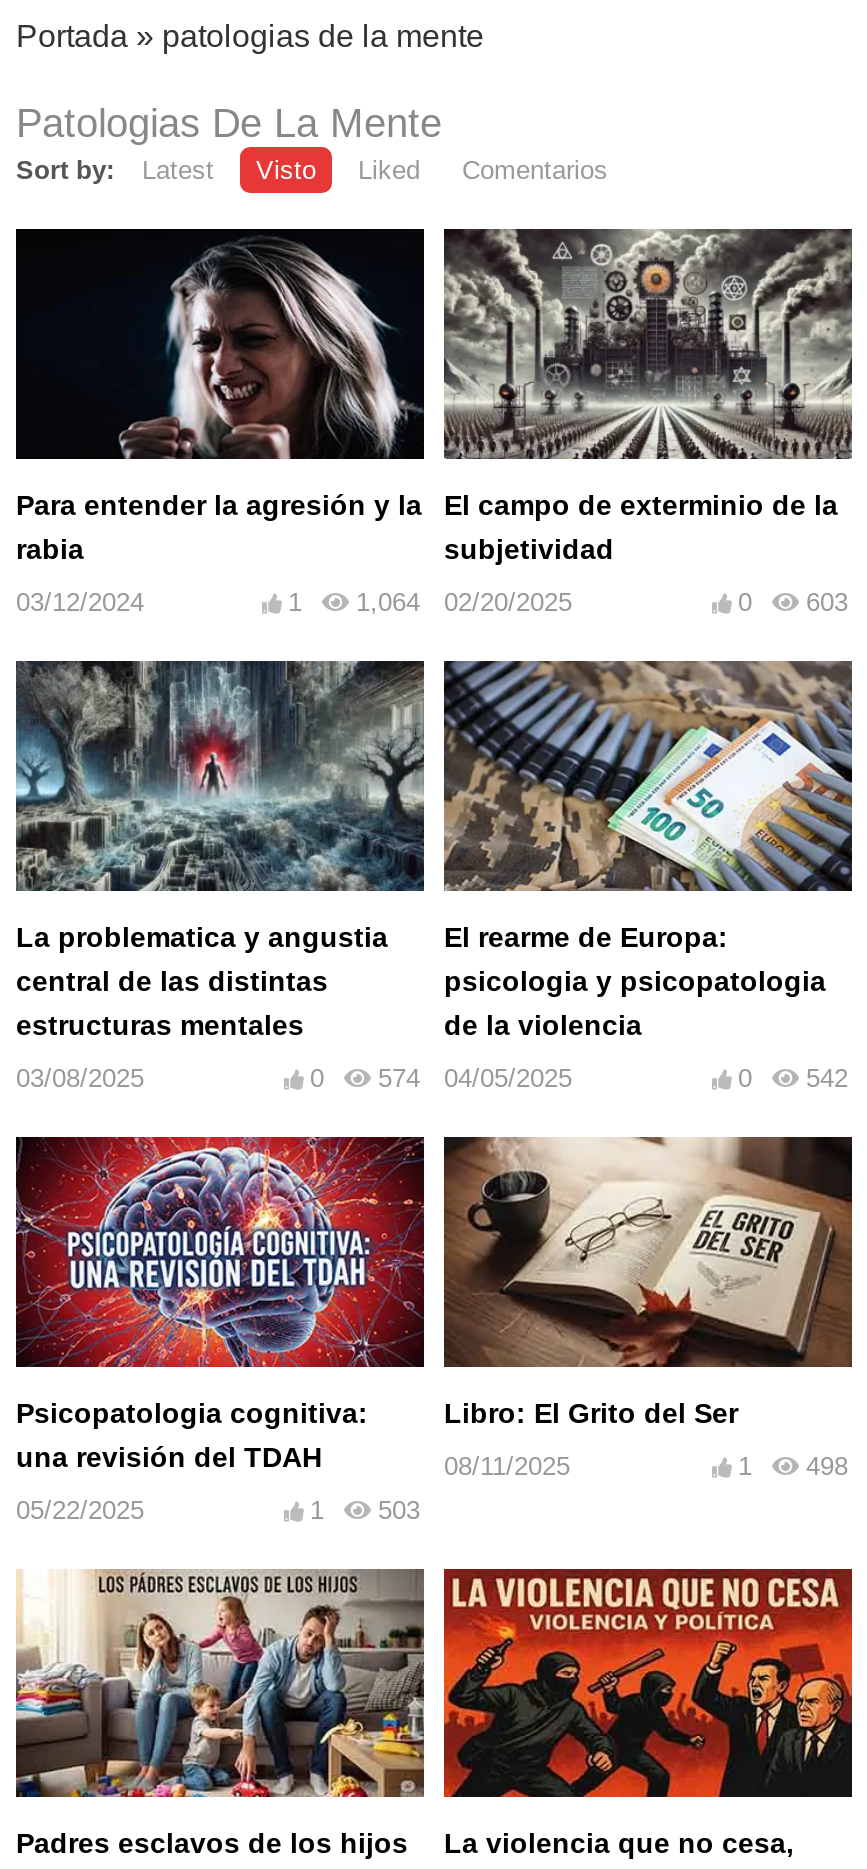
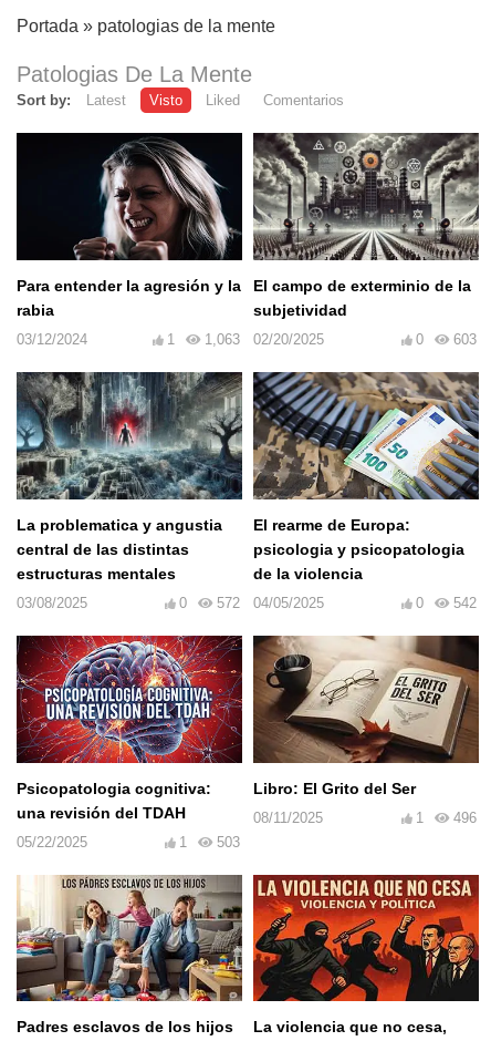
[288,587,572,617] 1 1,064 02/20/2025 -> [167,331,324,348] 1 1,063 02/20/2025
[310,1063,572,1093] 0 574 04/05/2025 -> [179,595,324,611] 0 572 04/05/2025
[738,1450,848,1480] 1 498 -> [416,809,477,826] 1 496

